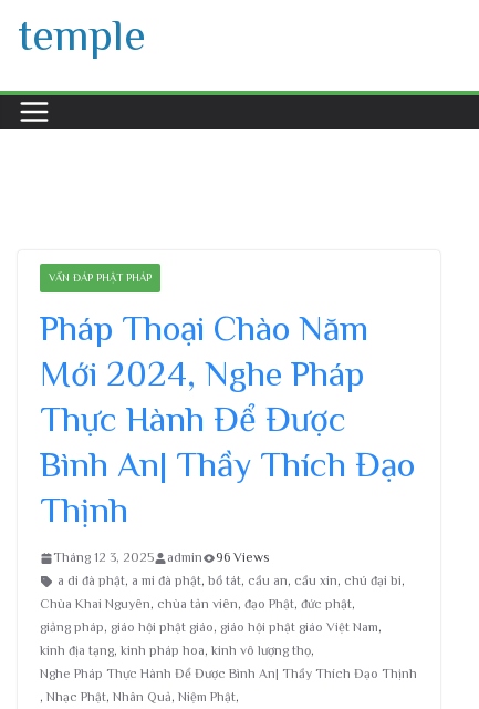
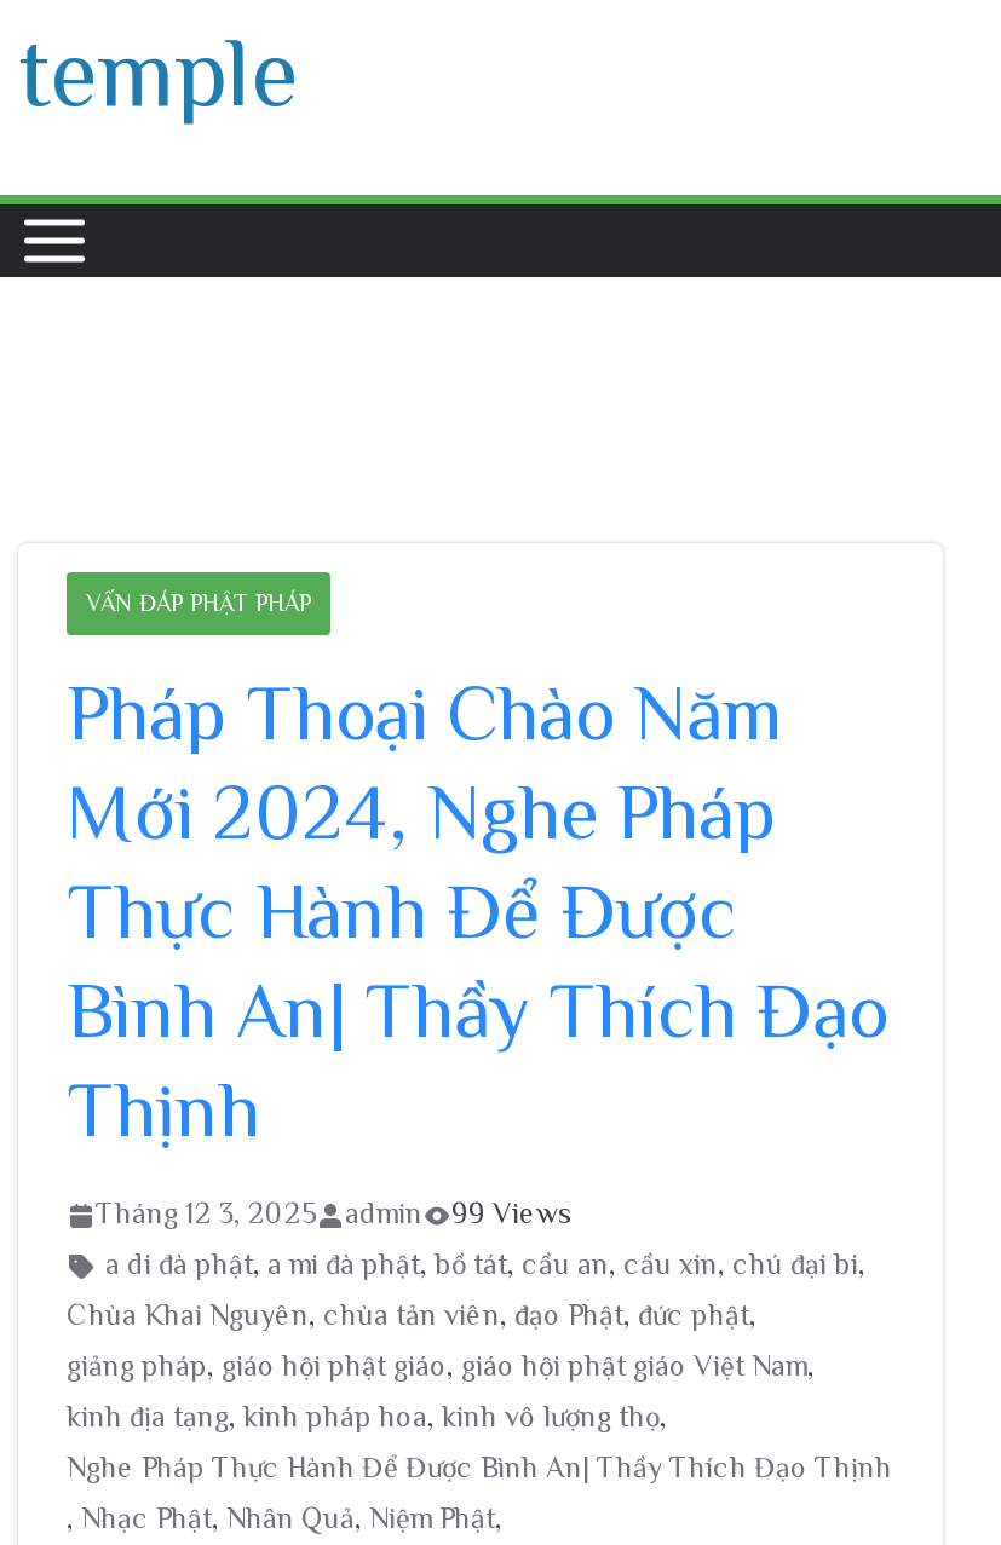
[53,549,269,565] Tháng 12 3, 2025 admin 96 Views -> [96,1197,570,1230] Tháng 12 3, 2025 admin 99 Views

